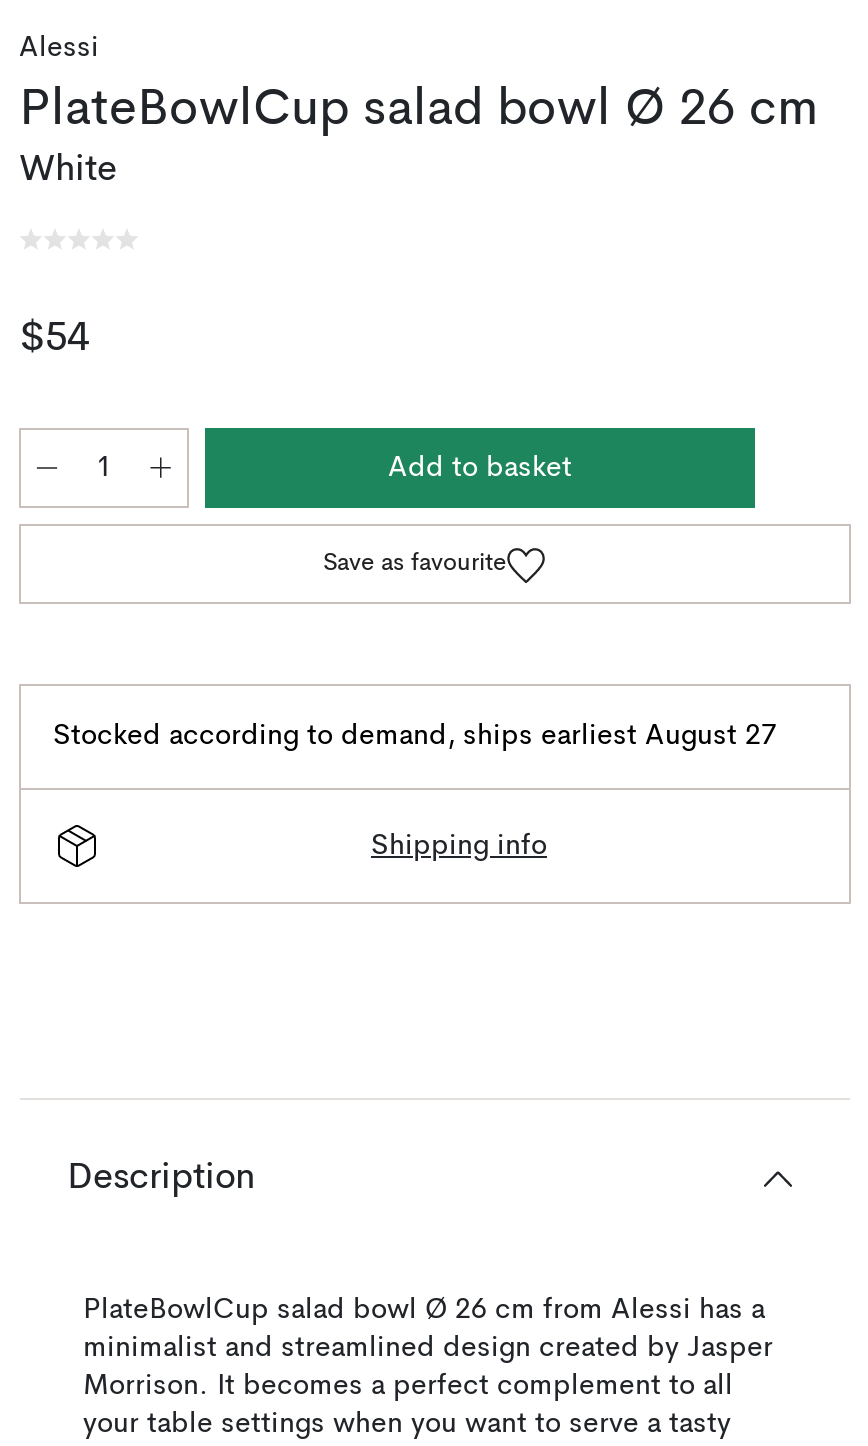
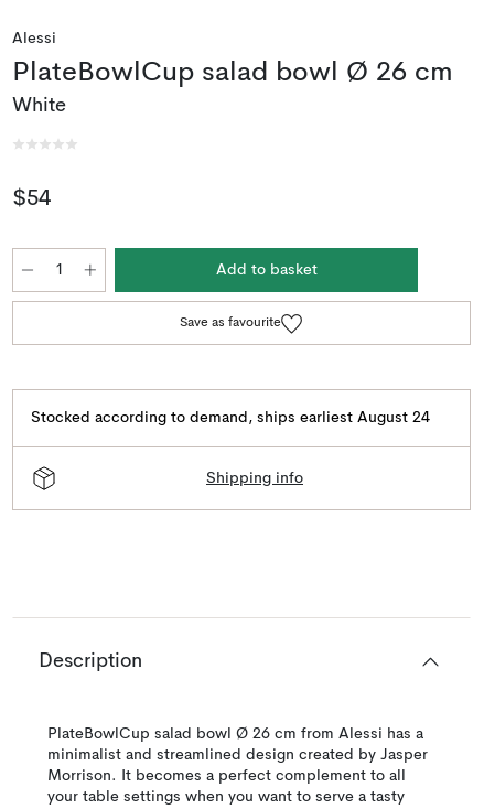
[53,722,777,750] Stocked according to demand, ships earliest August 27 -> [31,410,430,425] Stocked according to demand, ships earliest August 24

